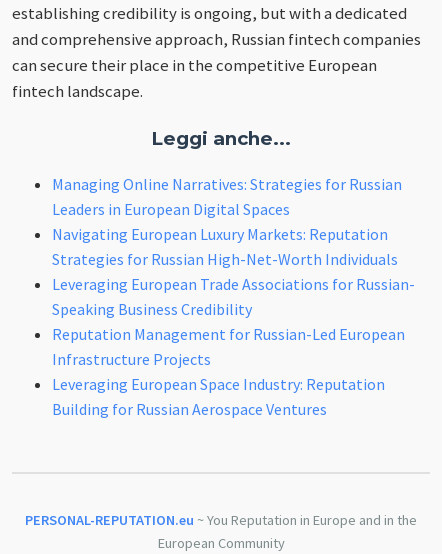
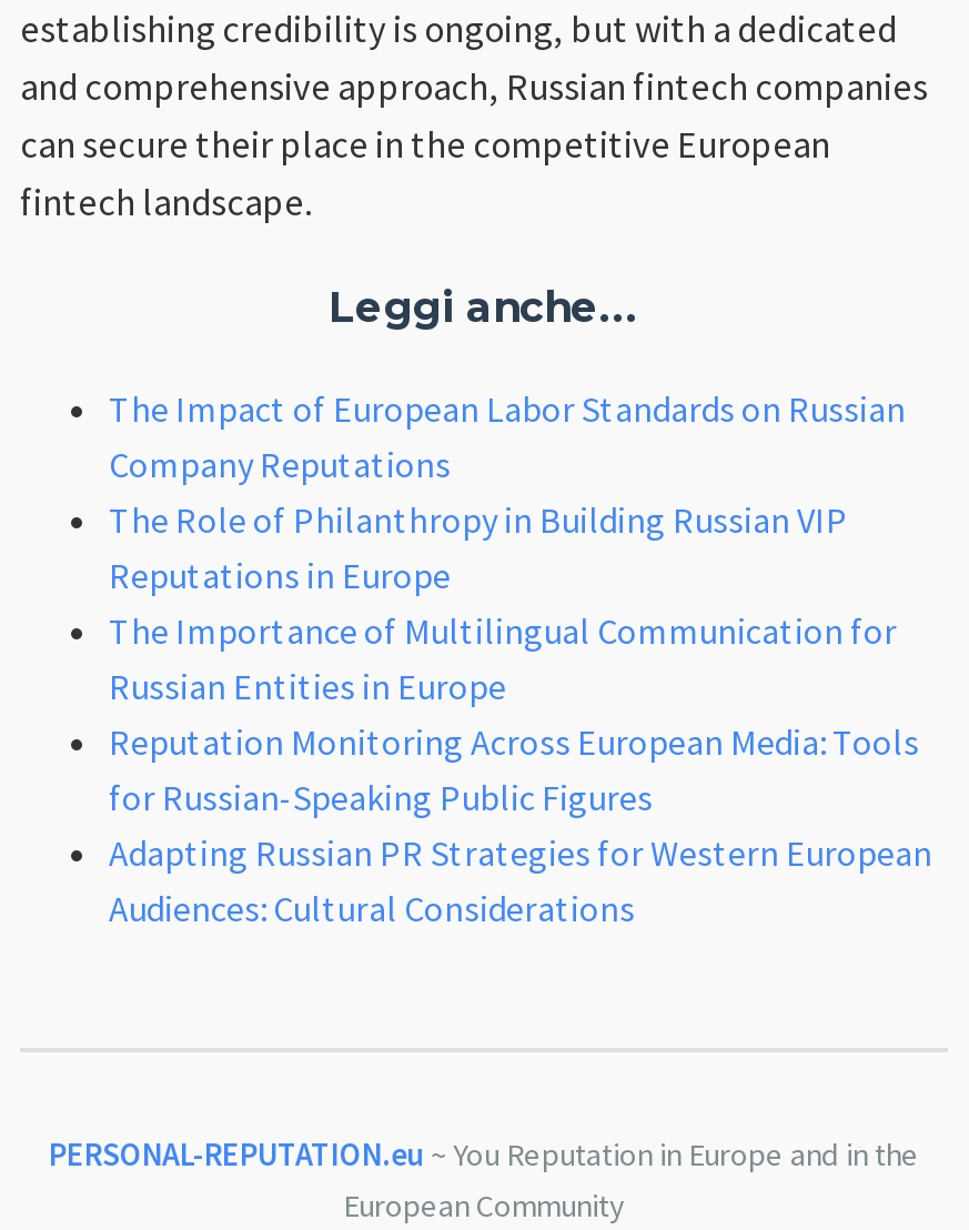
[52,174,415,419] Managing Online Narratives: Strategies for Russian | Leaders in European Digital Spaces | Navigating European Luxury Markets: Reputation | Strategies for Russian High-Net-Worth Individuals | Leveraging European Trade Associations for Russian- | Speaking Business Credibility | Reputation Management for Russian-Led European | Infrastructure Projects | Leveraging European Space Industry: Reputation | Building for Russian Aerospace Ventures -> [109,387,932,931] The Impact of European Labor Standards on Russian | Company Reputations | The Role of Philanthropy in Building Russian VIP | Reputations in Europe | The Importance of Multilingual Communication for | Russian Entities in Europe | Reputation Monitoring Across European Media: Tools | for Russian-Speaking Public Figures | Adapting Russian PR Strategies for Western European | Audiences: Cultural Considerations

